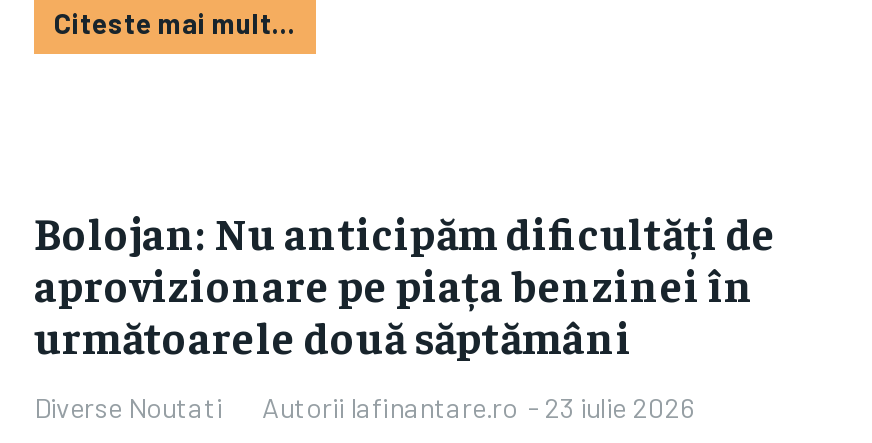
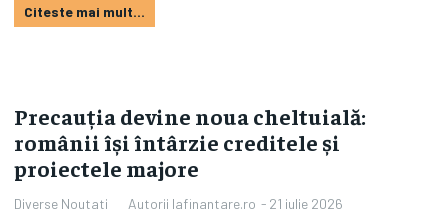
[34,204,776,364] Bolojan: Nu anticipăm dificultăți de | aprovizionare pe piața benzinei în | următoarele două săptămâni -> [14,102,366,182] Precauția devine noua cheltuială: | românii își întârzie creditele și | proiectele majore
[262,389,696,423] Autorii Iafinantare.ro - 23 iulie 2026 -> [128,194,343,211] Autorii Iafinantare.ro - 21 iulie 2026

